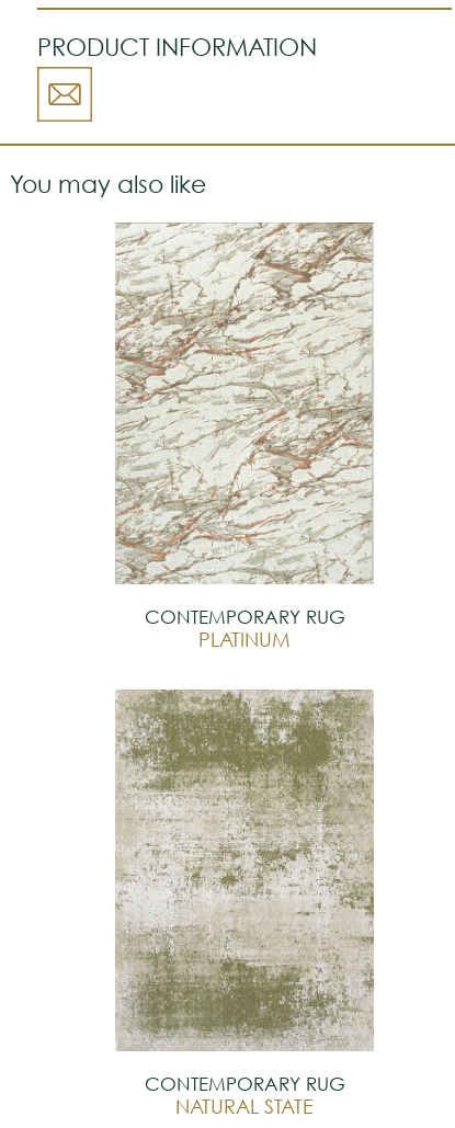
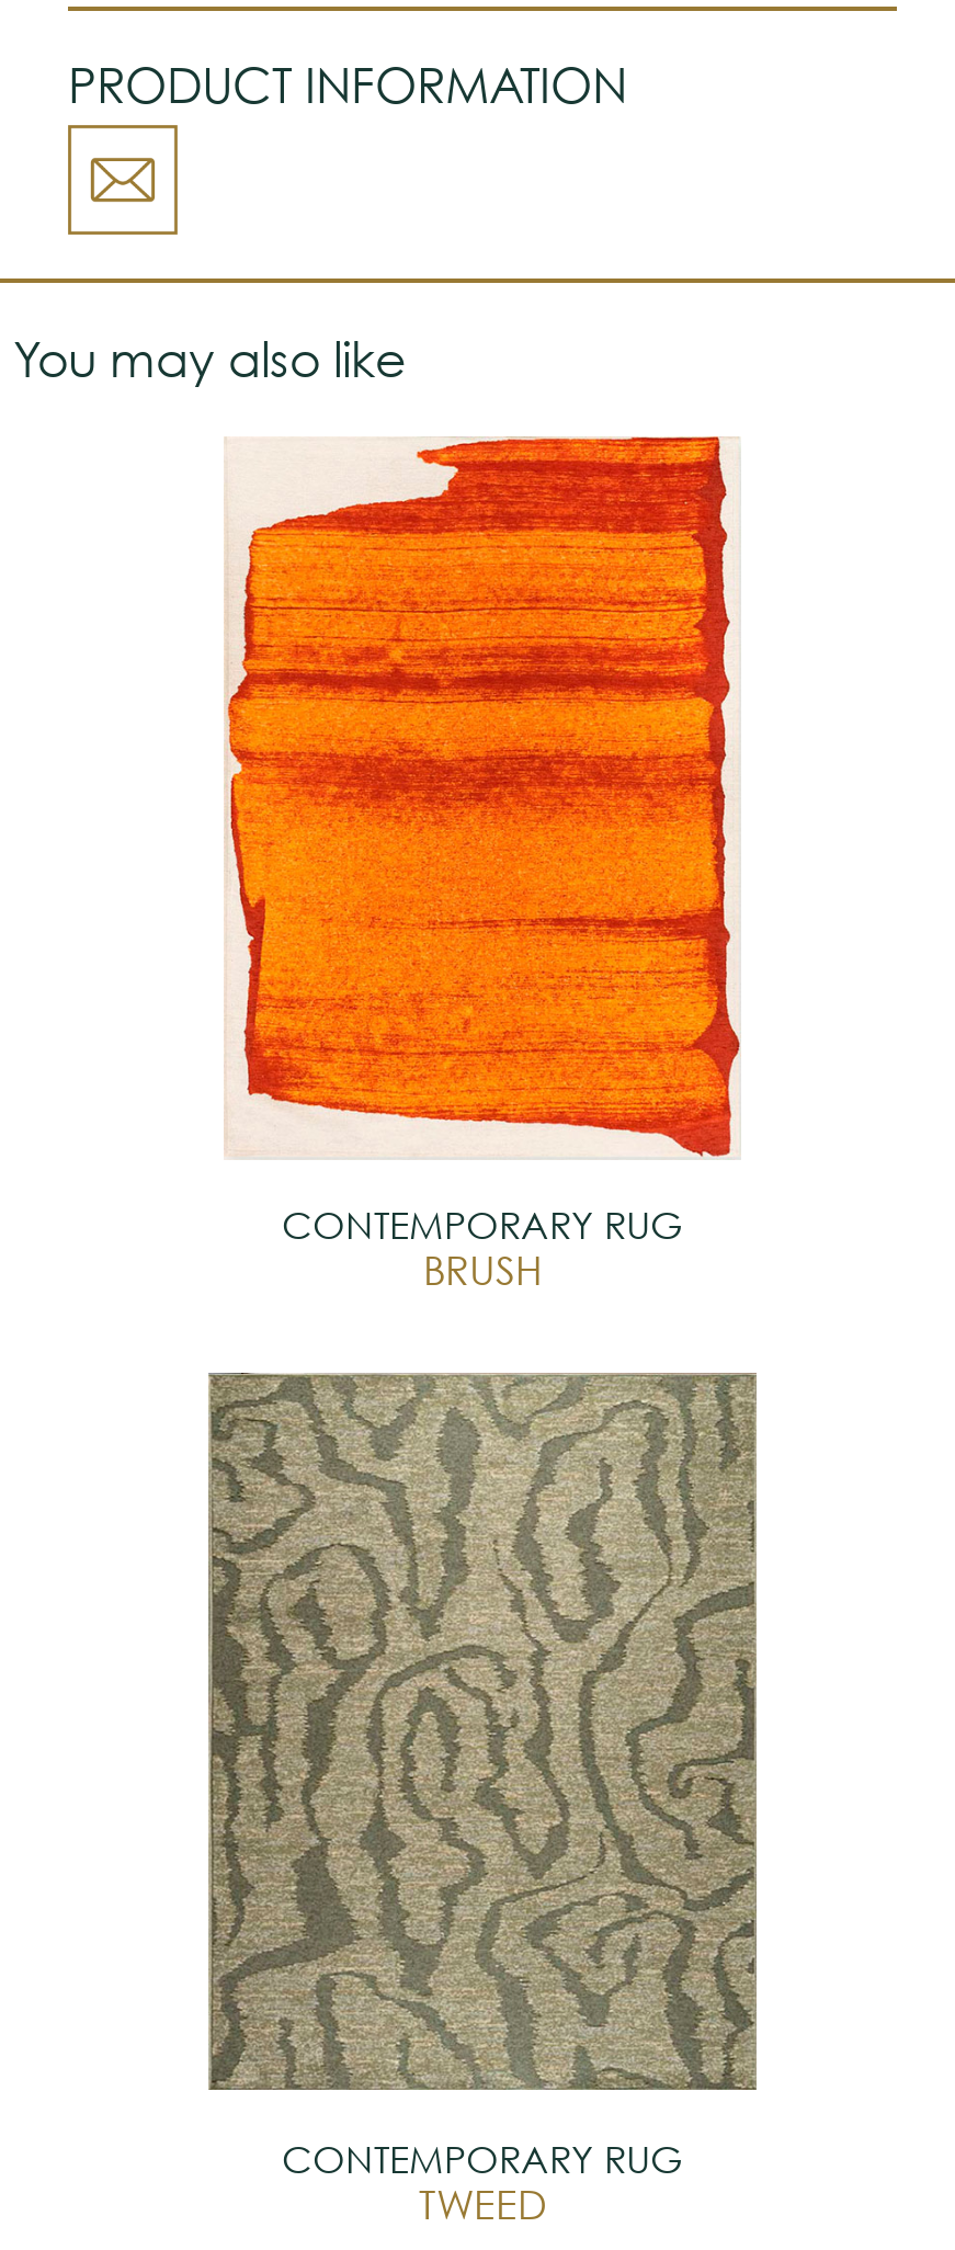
[115,221,374,651] [image] | PLATINUM -> [226,436,741,1293] [image] | BRUSH
[107,690,382,1118] [image] | NATURAL STATE -> [206,1371,759,2227] [image] | TWEED

